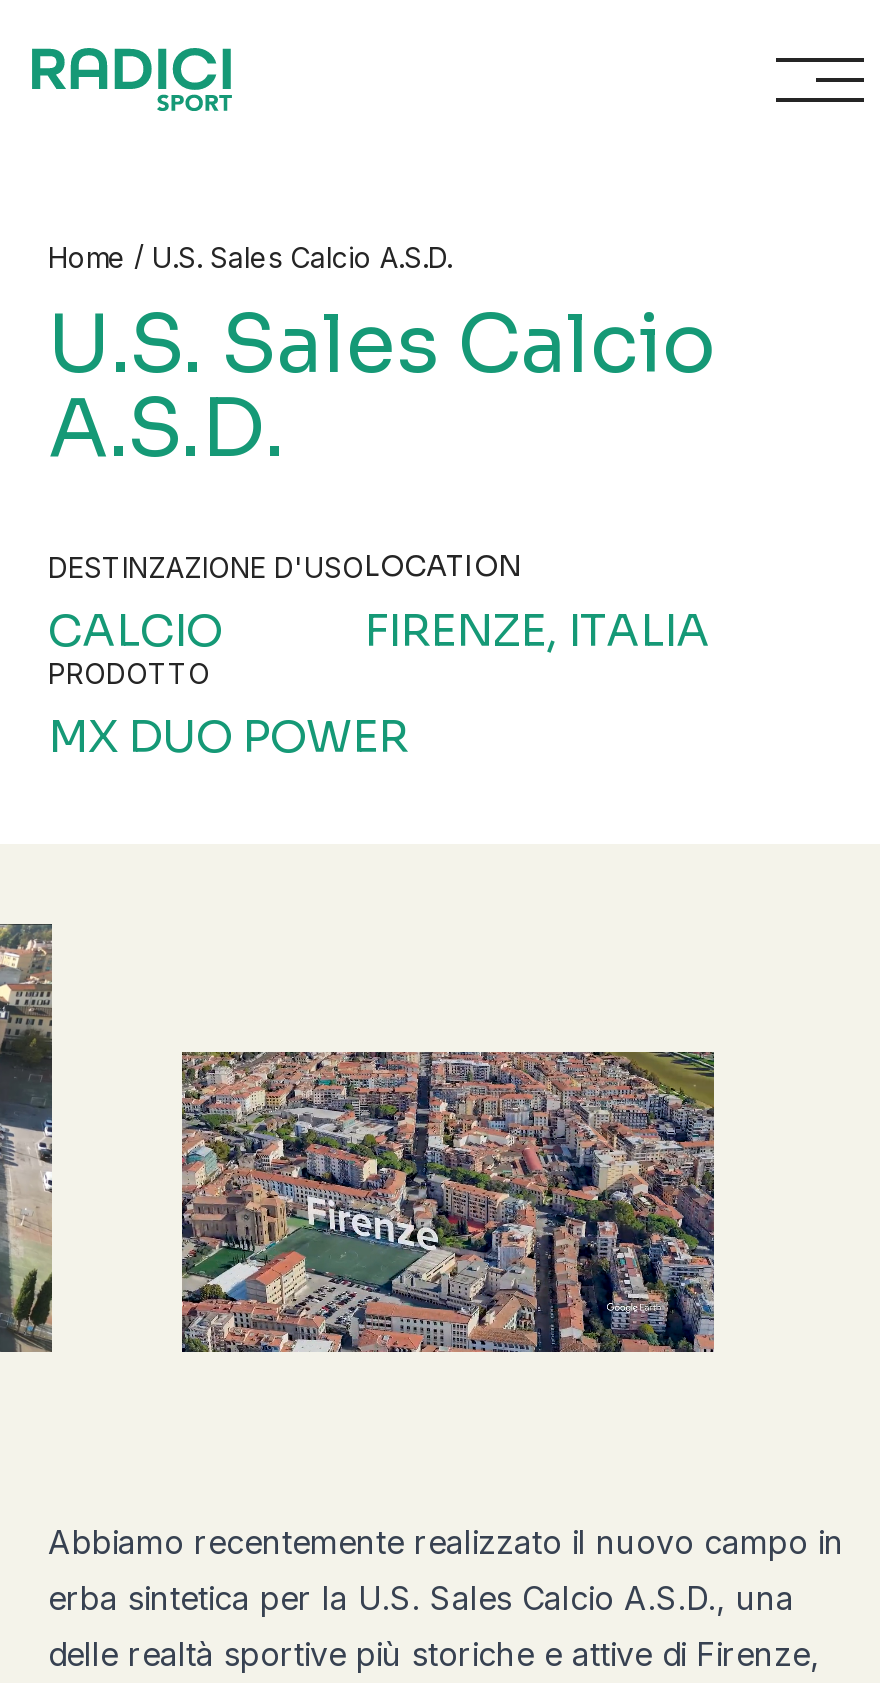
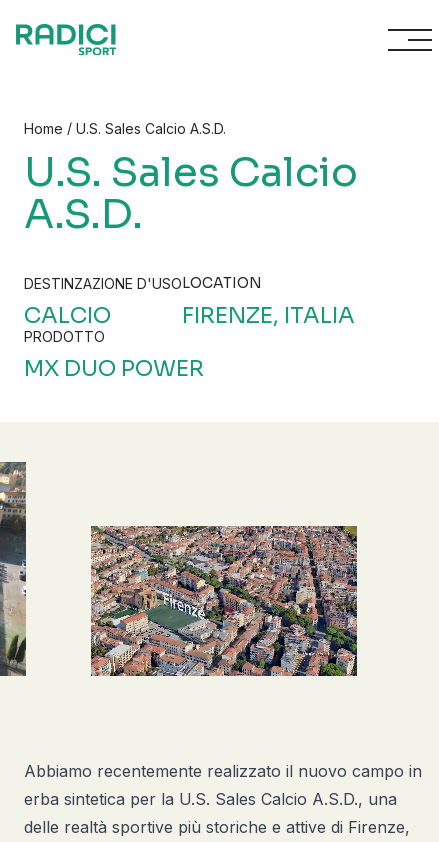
[180,1050,716,1354] [image] -> [90,525,358,677] [image]

